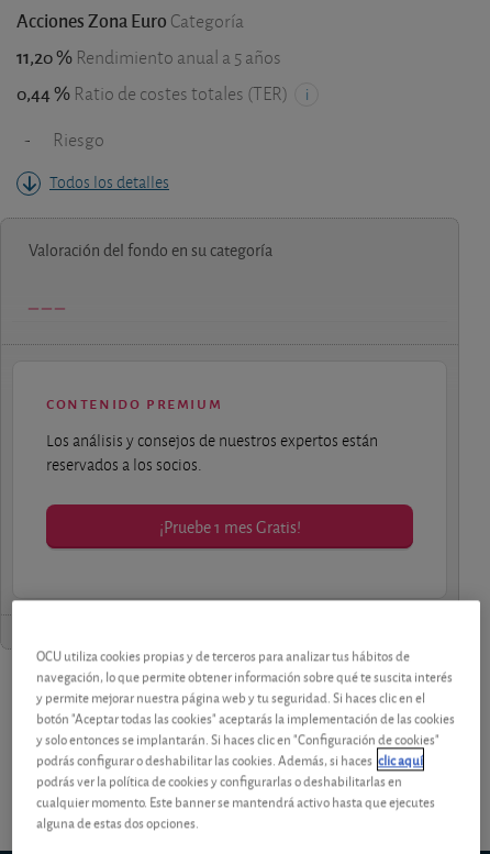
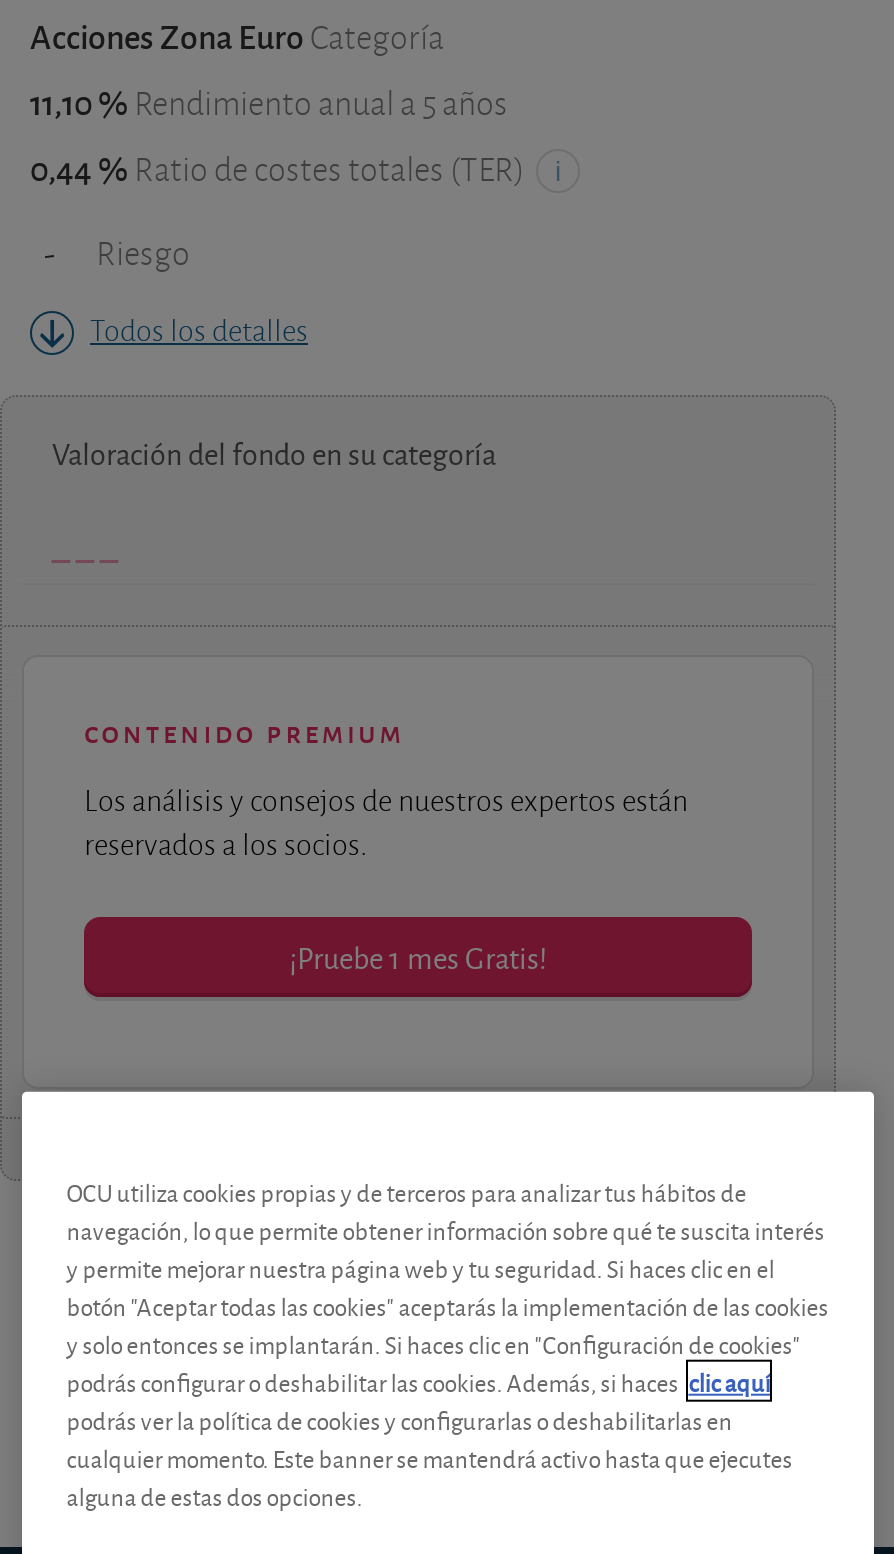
[16,44,281,69] 11,20 % Rendimiento anual a 5 años -> [30,79,508,125] 11,10 % Rendimiento anual a 5 años

